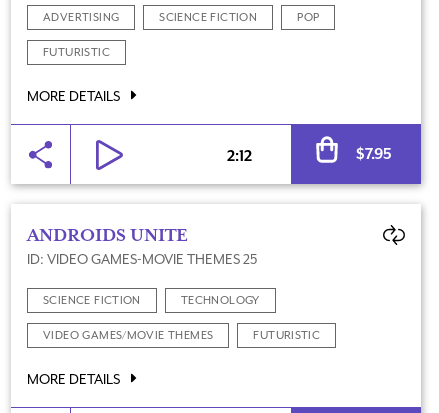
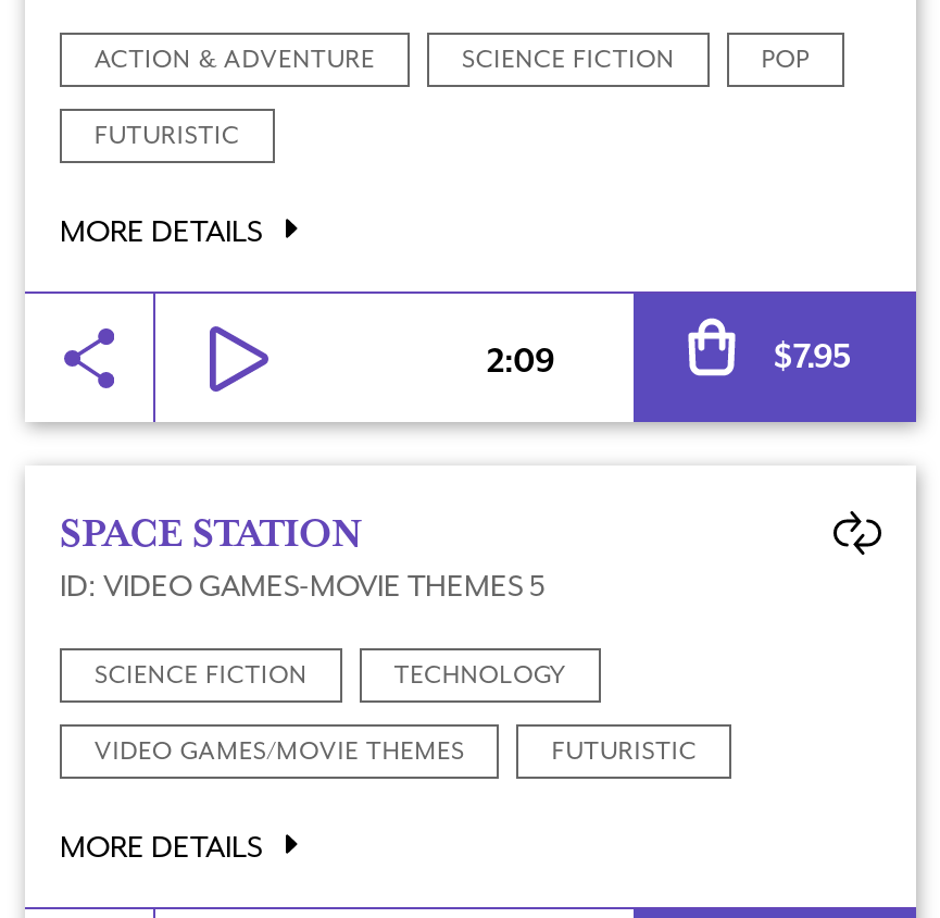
[43,11,119,24] ADVERTISING -> [95,46,375,74] ACTION & ADVENTURE
[226,146,251,164] 2:12 -> [487,340,554,380] 2:09
[27,225,257,267] ANDROIDS UNITE | ID: VIDEO GAMES-MOVIE THEMES 25 -> [60,511,544,603] SPACE STATION | ID: VIDEO GAMES-MOVIE THEMES 5

